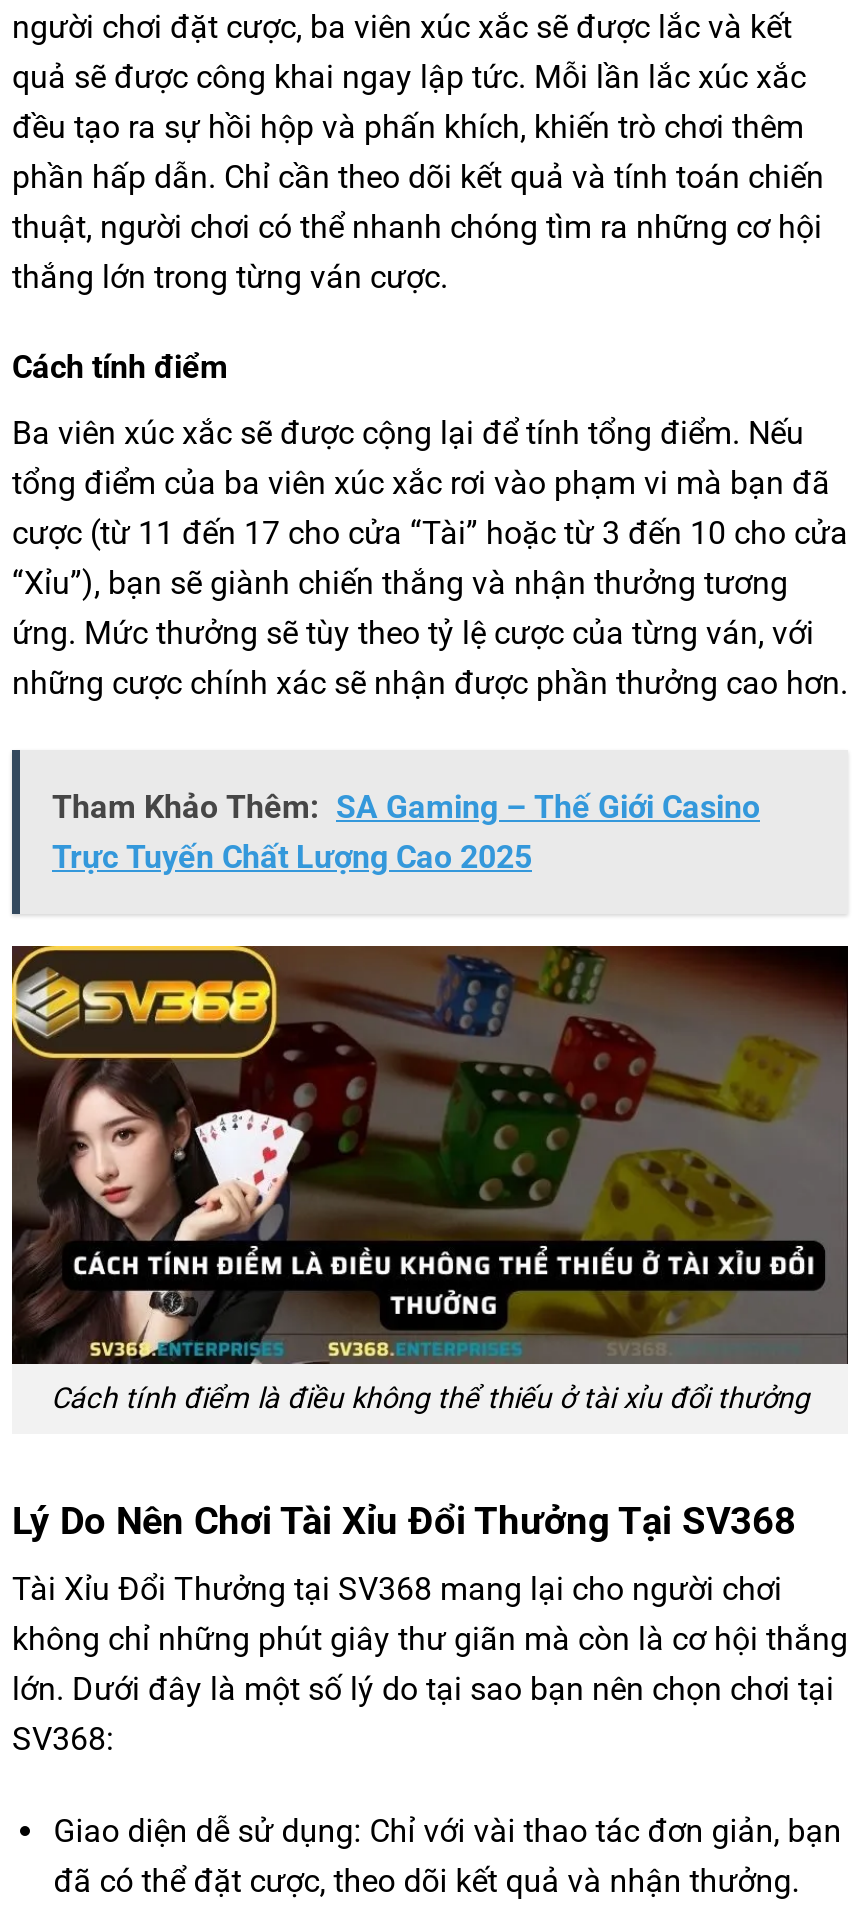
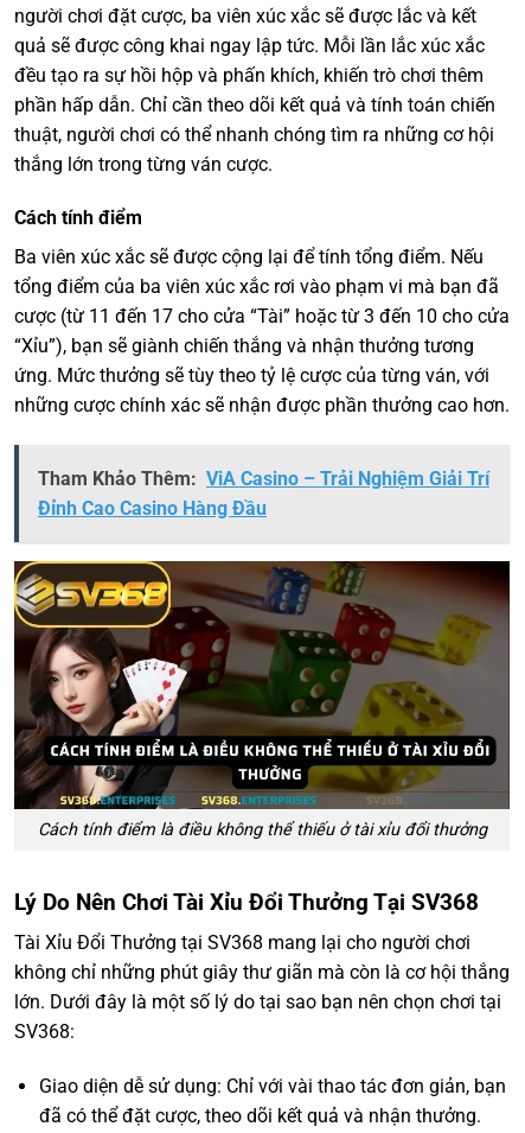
[52,789,760,877] Tham Khảo Thêm: SA Gaming – Thế Giới Casino | Trực Tuyến Chất Lượng Cao 2025 -> [38,468,489,520] Tham Khảo Thêm: ViA Casino – Trải Nghiệm Giải Trí | Đỉnh Cao Casino Hàng Đầu

